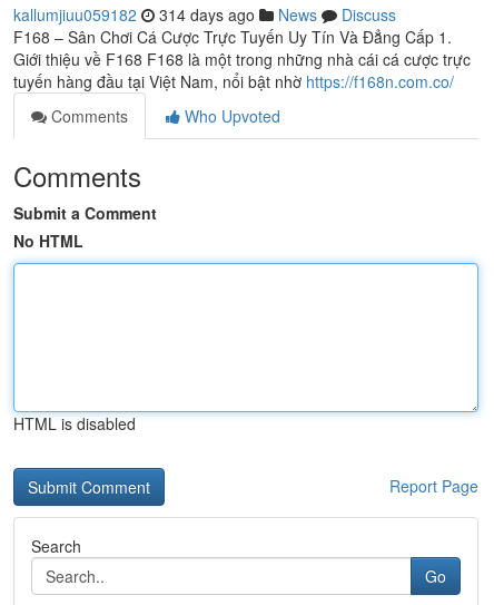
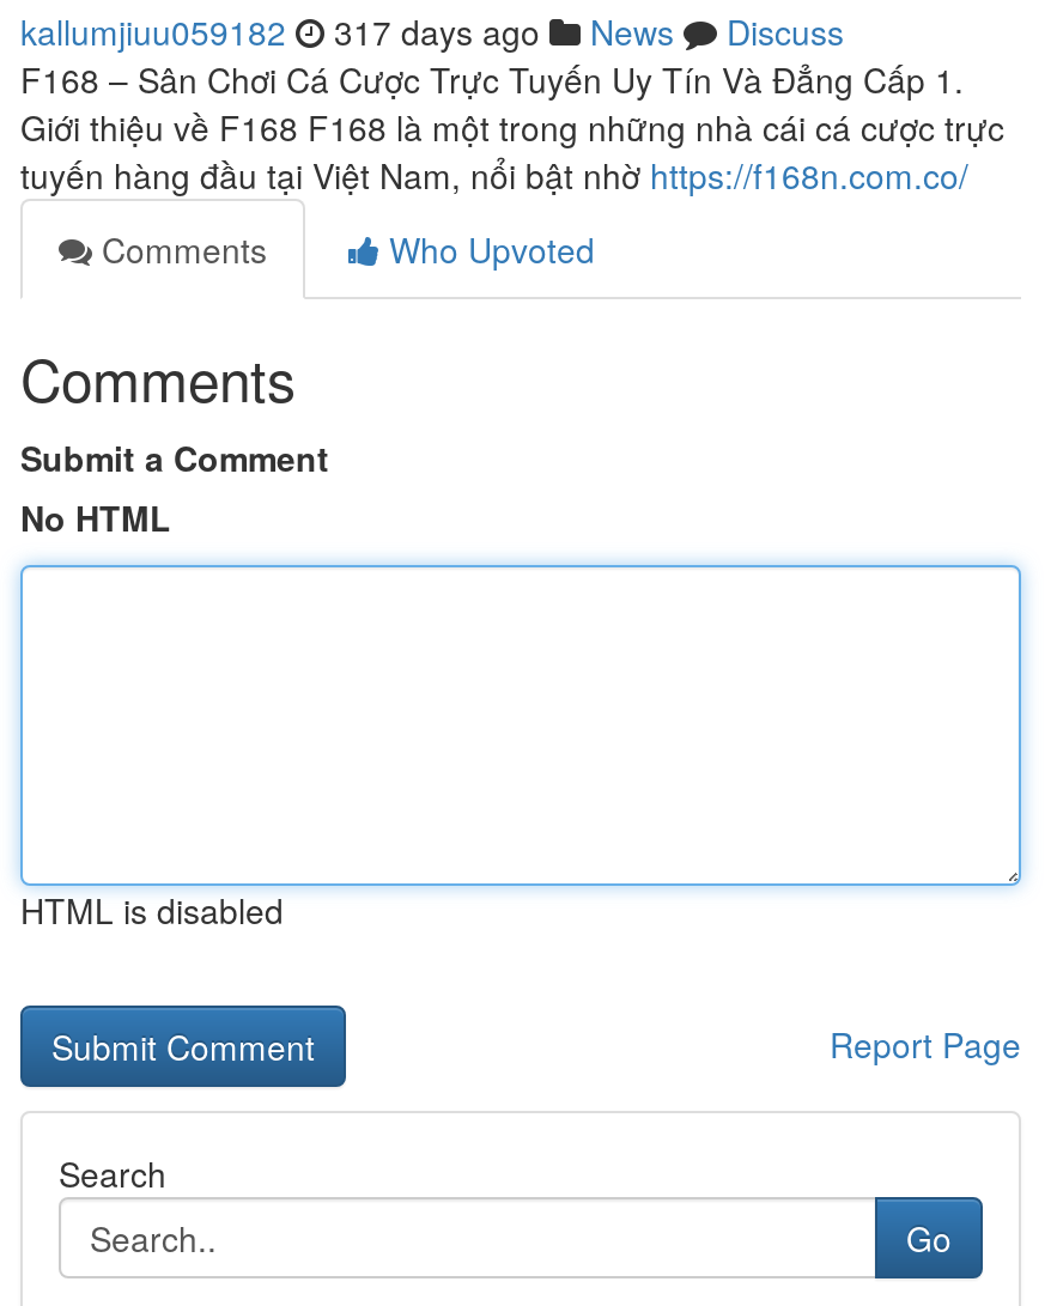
[13,3,396,26] kallumjiuu059182 314 days ago News Discuss -> [20,7,844,55] kallumjiuu059182 317 days ago News Discuss

